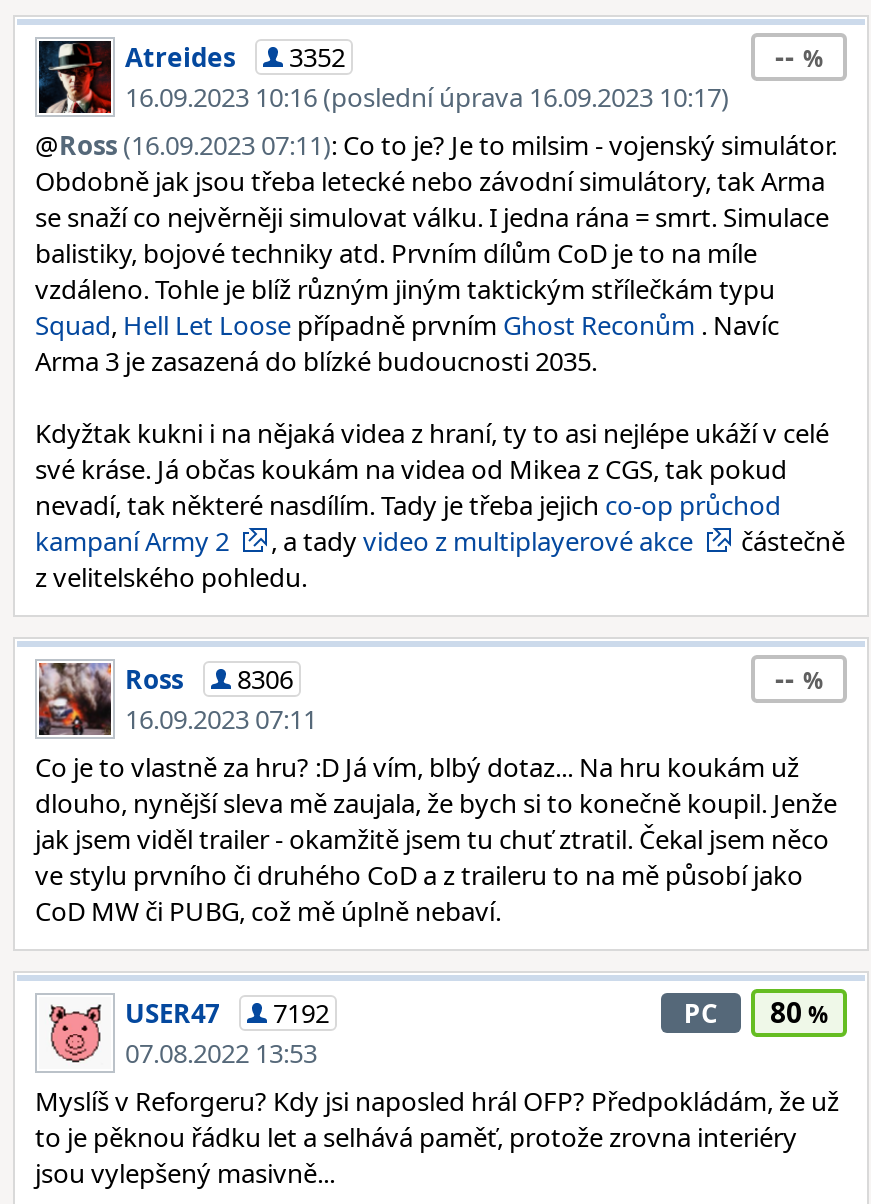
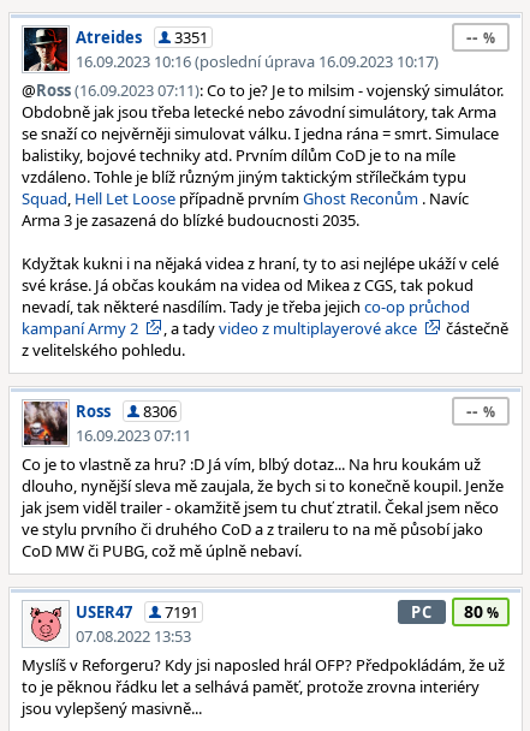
[125,39,345,75] Atreides 3352 -> [76,26,208,48] Atreides 3351
[125,995,329,1031] USER47 7192 -> [76,601,198,623] USER47 7191

